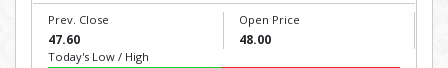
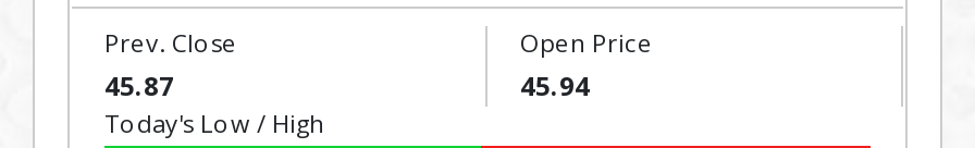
[48,31,80,48] 47.60 -> [104,67,174,104] 45.87
[239,31,271,48] 48.00 -> [520,67,590,104] 45.94

